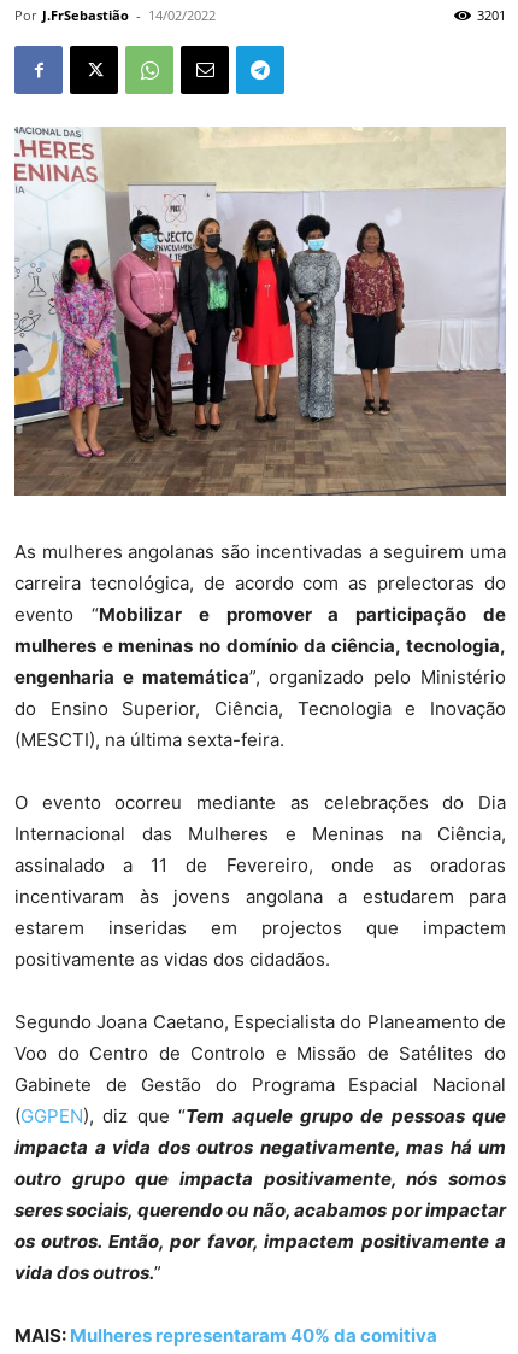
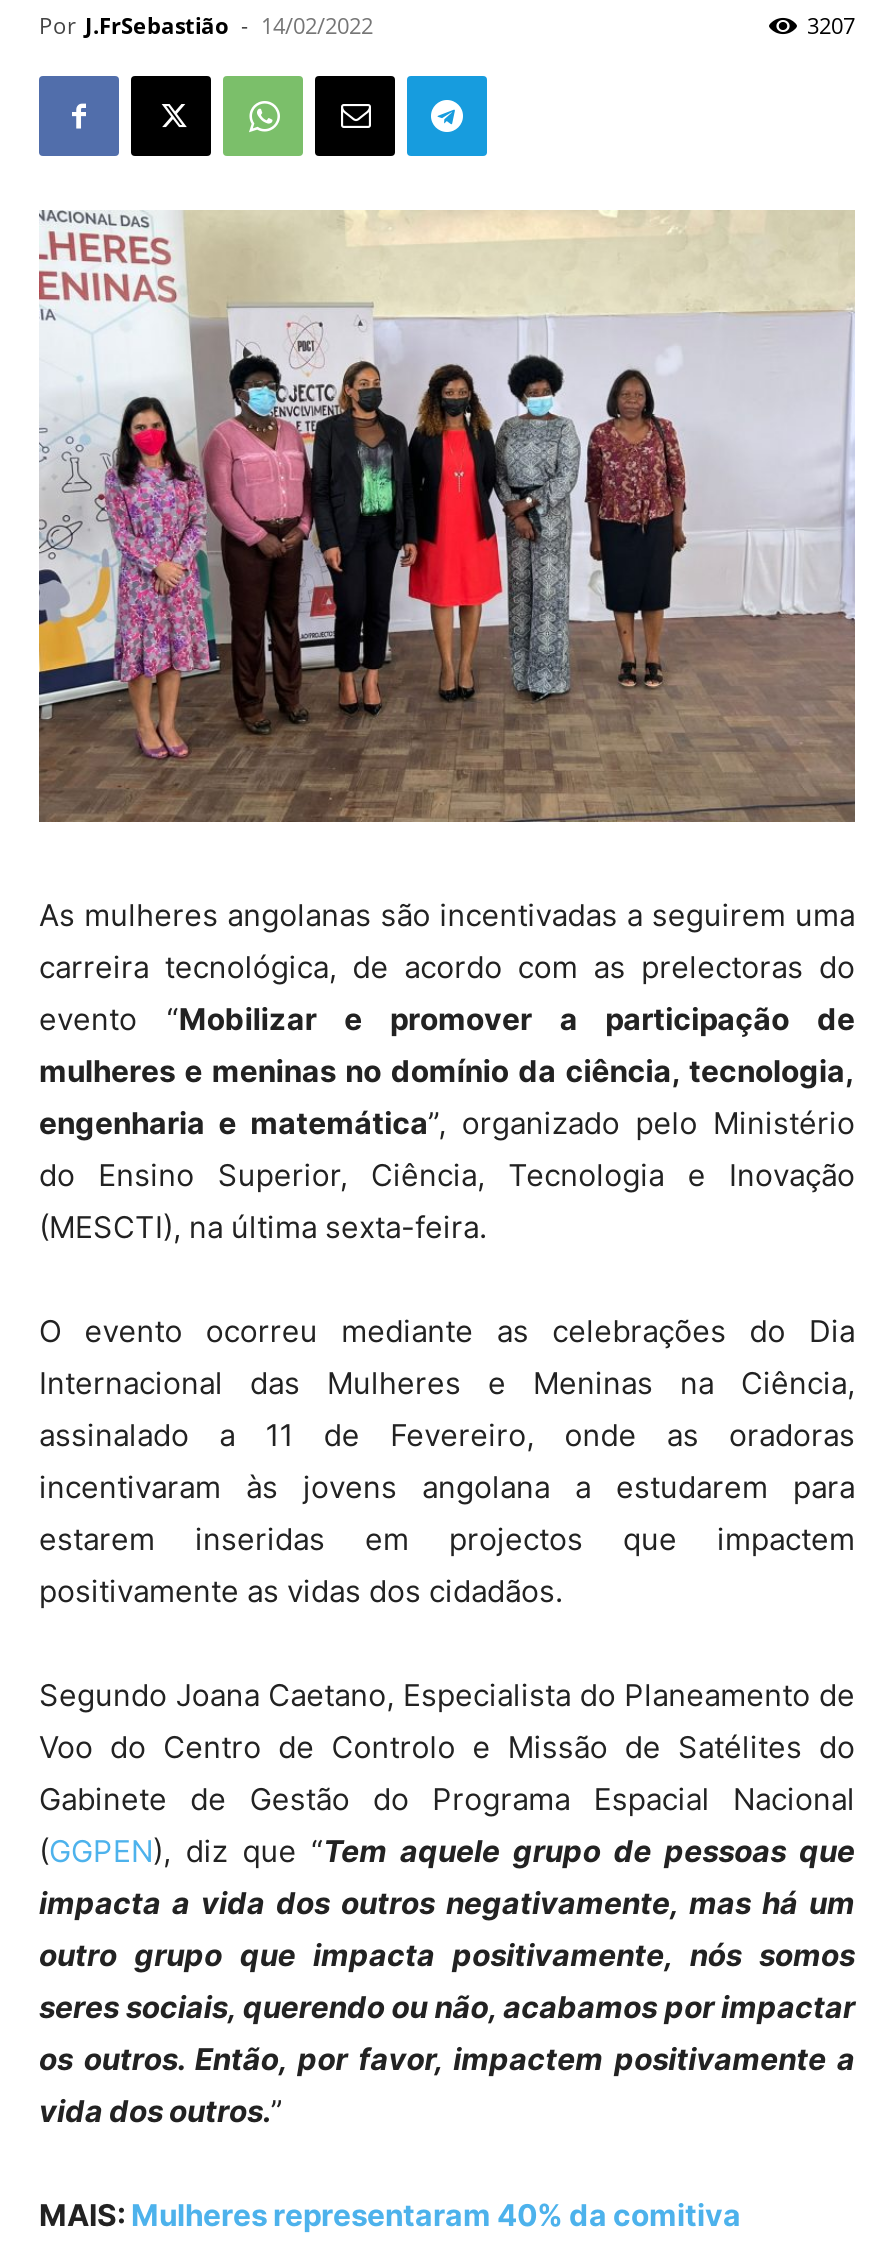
[477,6,506,24] 3201 -> [807,10,855,40] 3207

